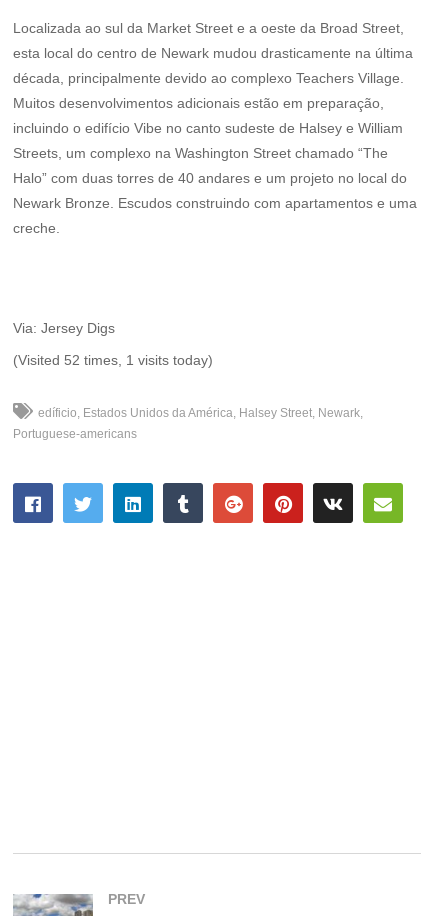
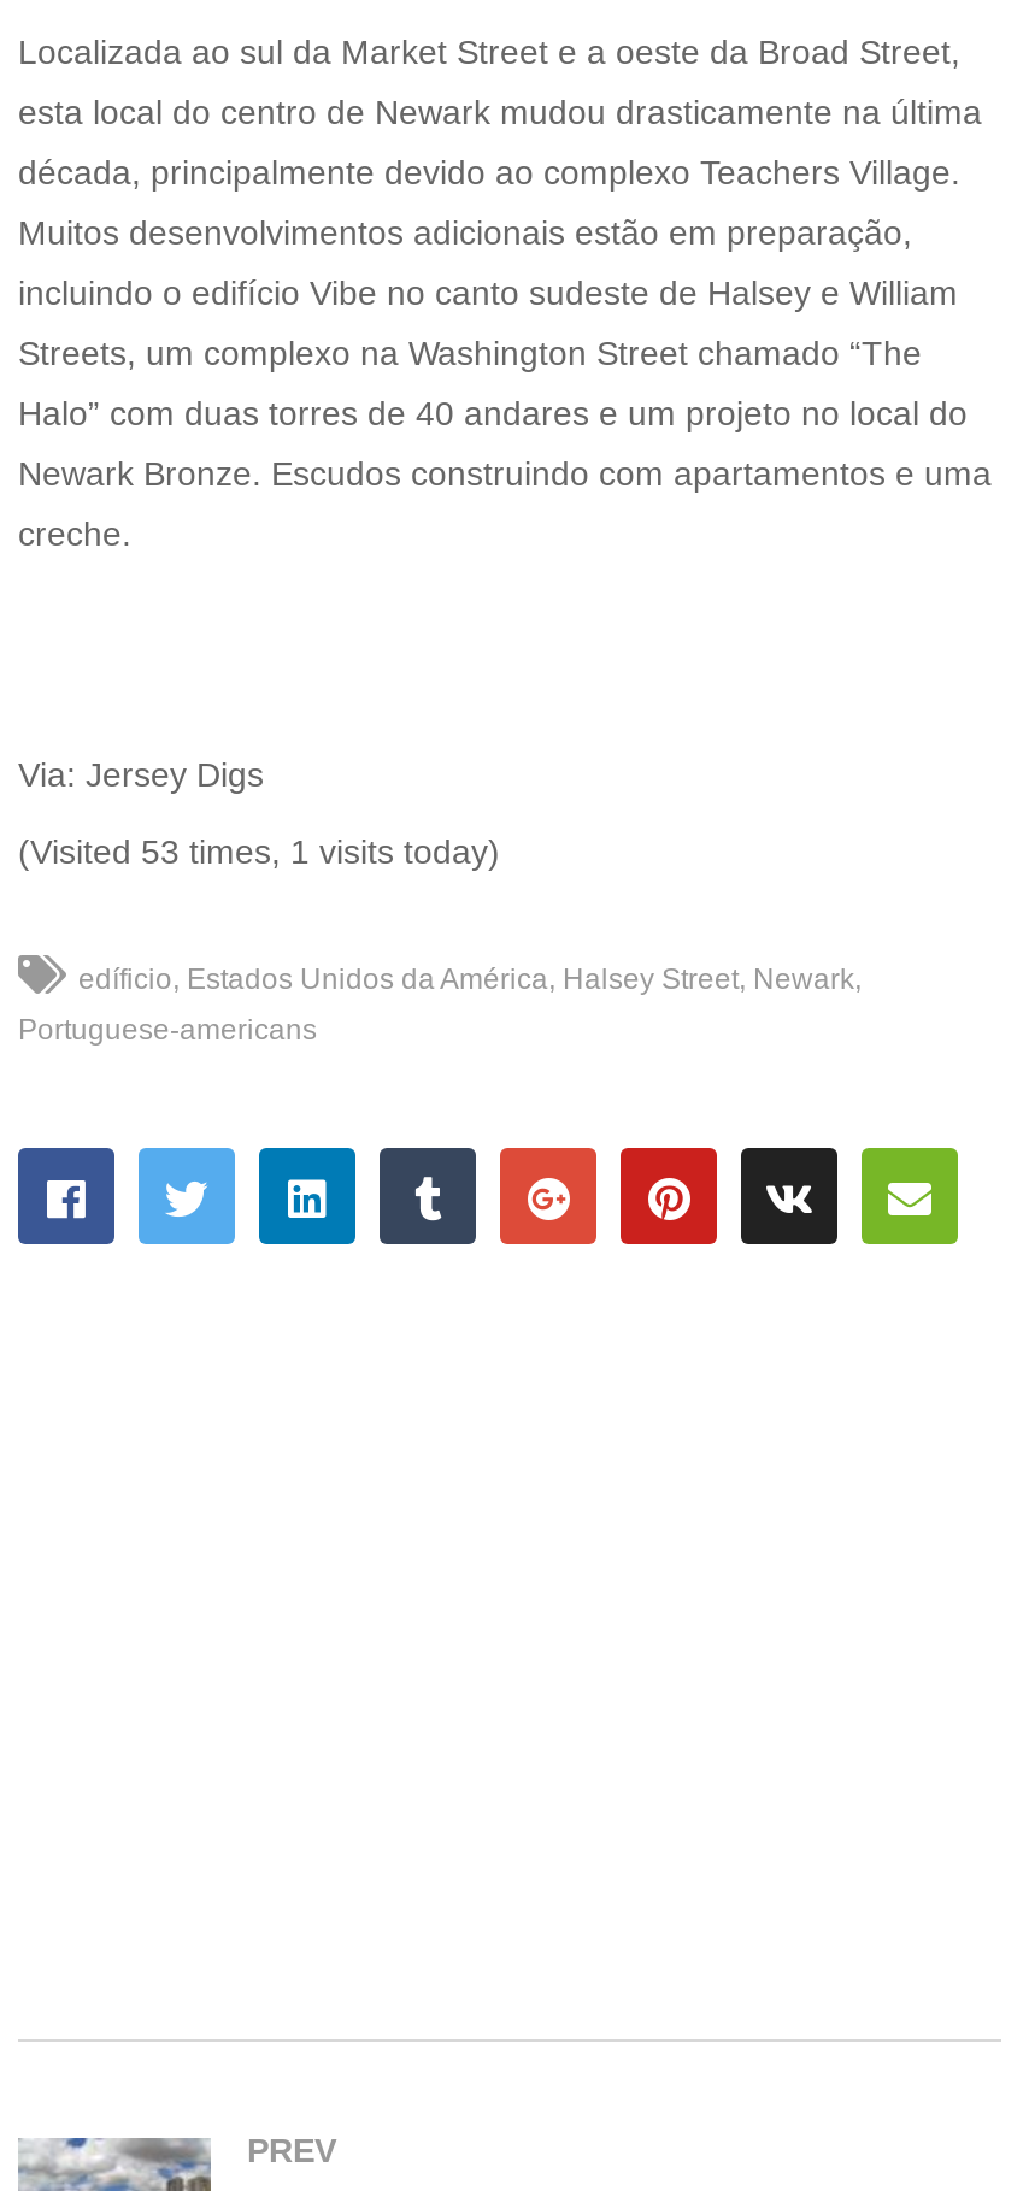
[13,352,213,368] (Visited 52 times, 1 visits today) -> [18,834,500,872] (Visited 53 times, 1 visits today)

